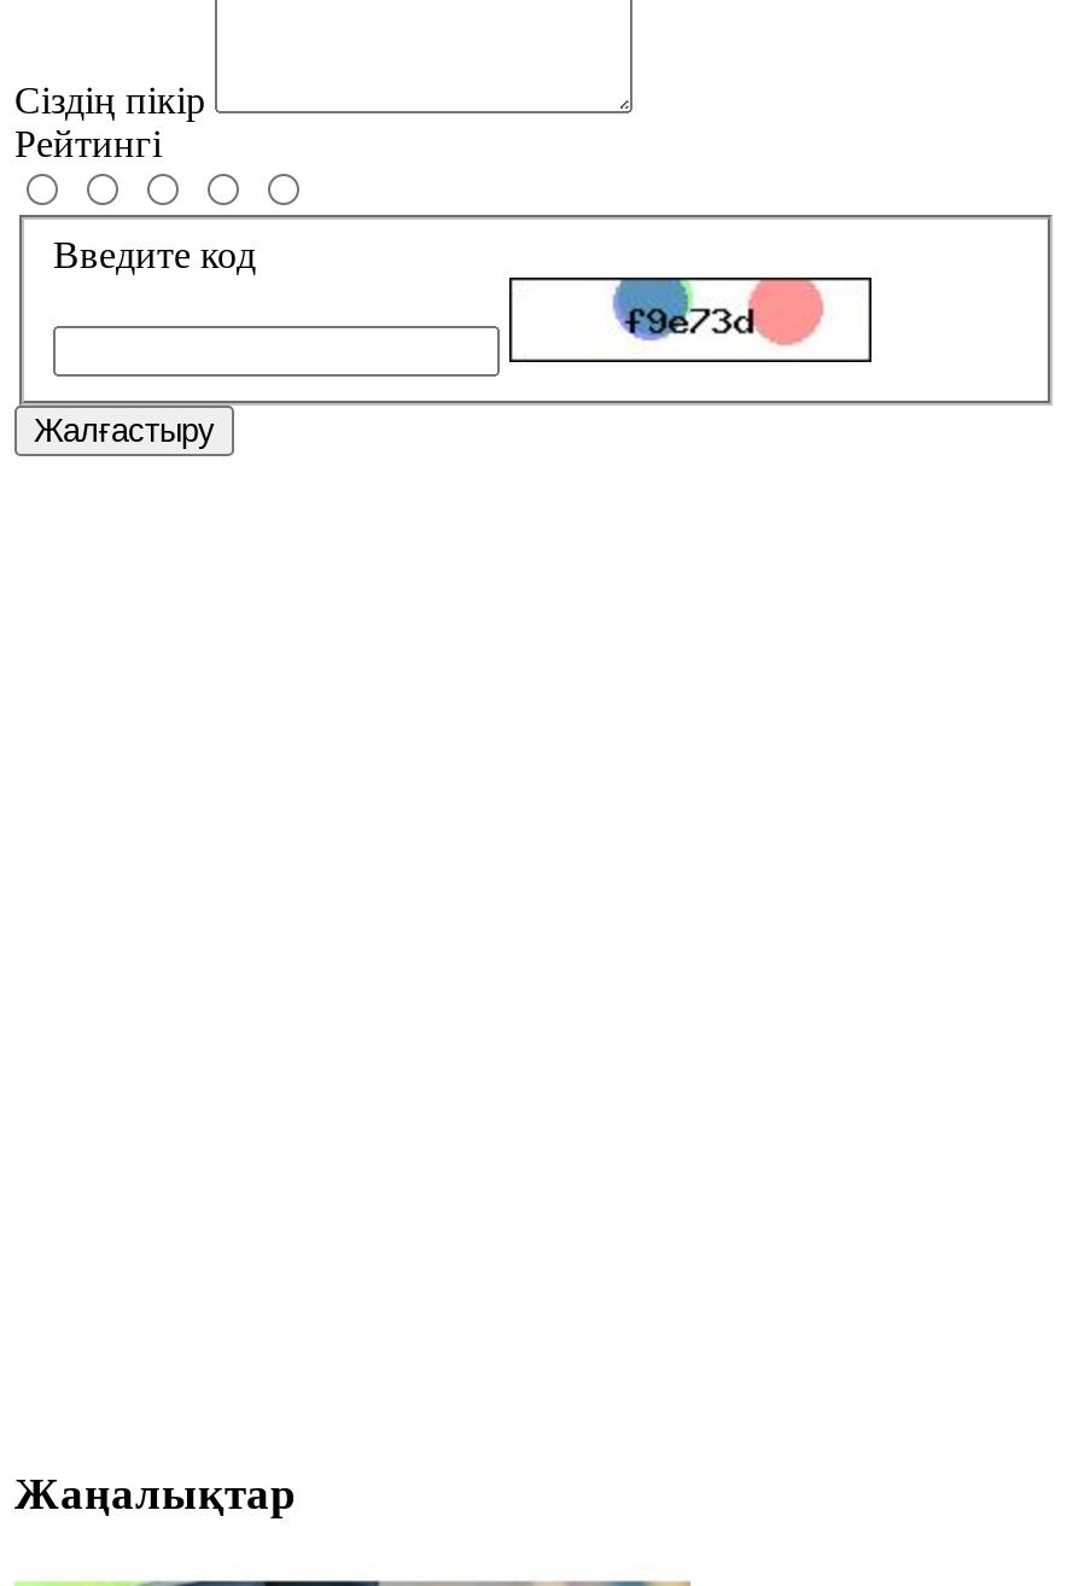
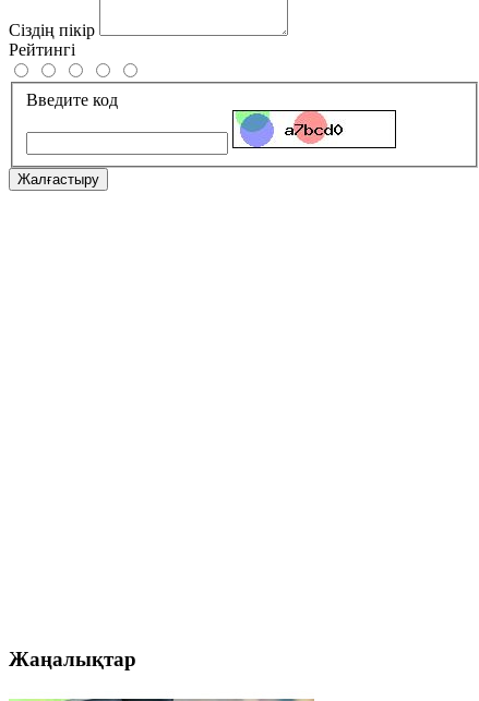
[514,275,828,362] [image] -> [235,109,375,148] [image]

